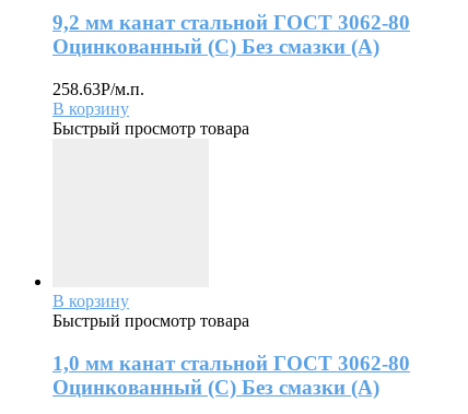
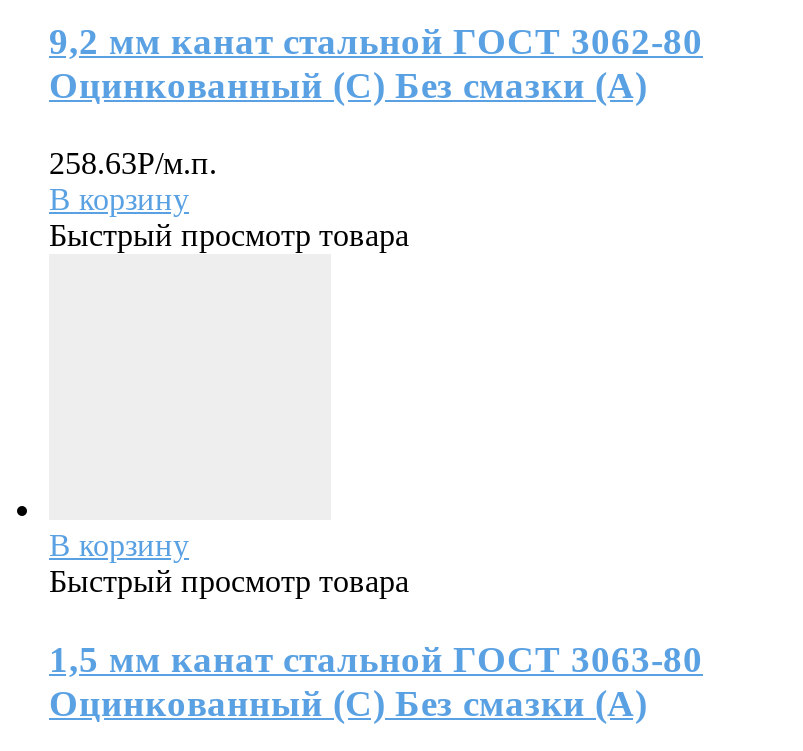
[52,352,410,374] 1,0 мм канат стальной ГОСТ 3062-80 -> [49,638,703,680] 1,5 мм канат стальной ГОСТ 3063-80

